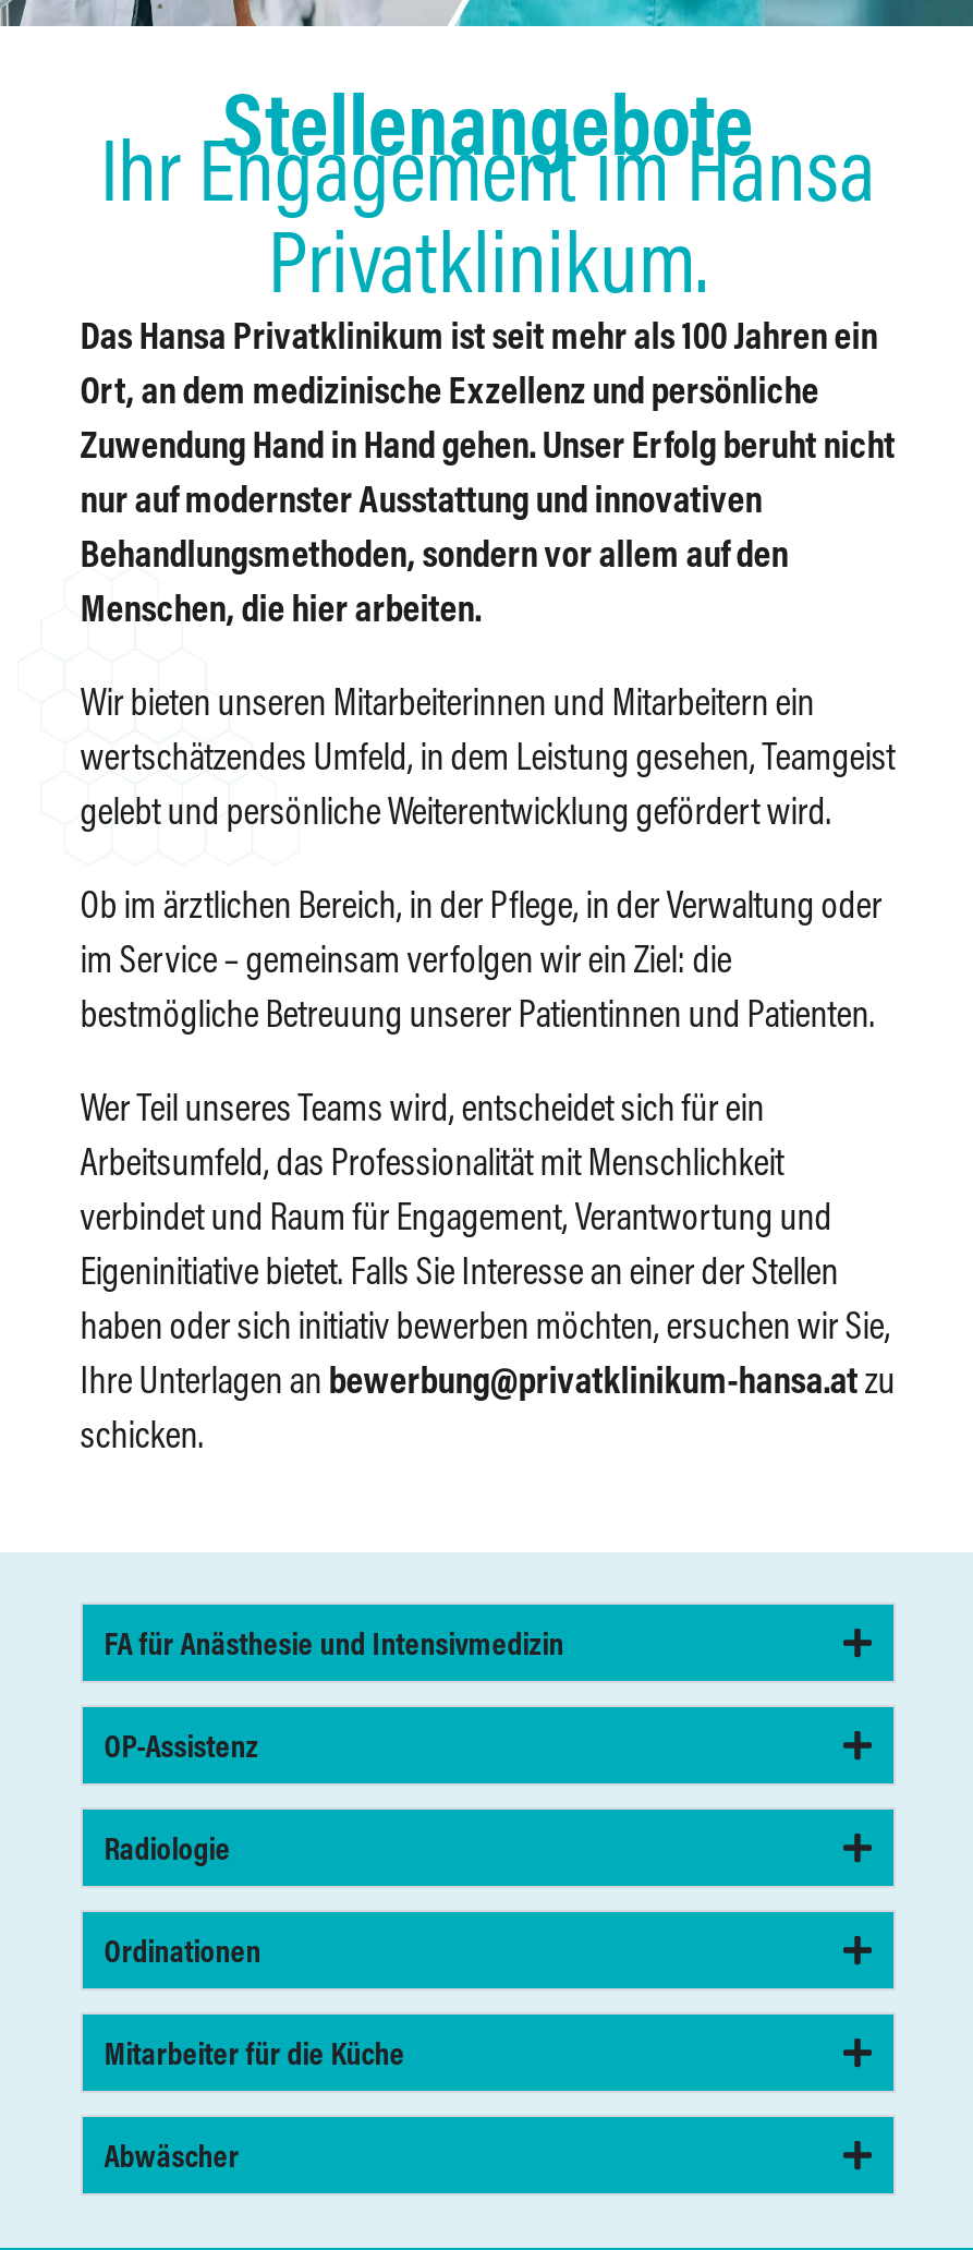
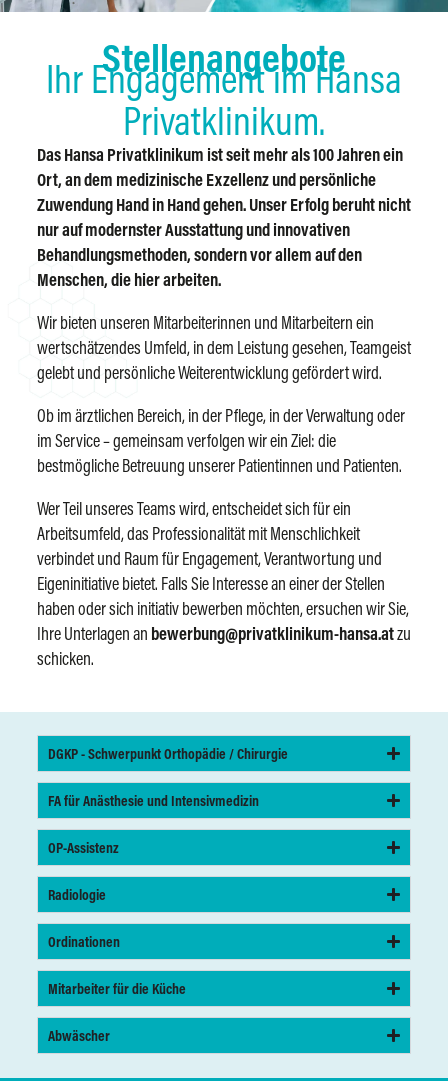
none -> [48,744,288,763] DGKP - Schwerpunkt Orthopädie / Chirurgie

